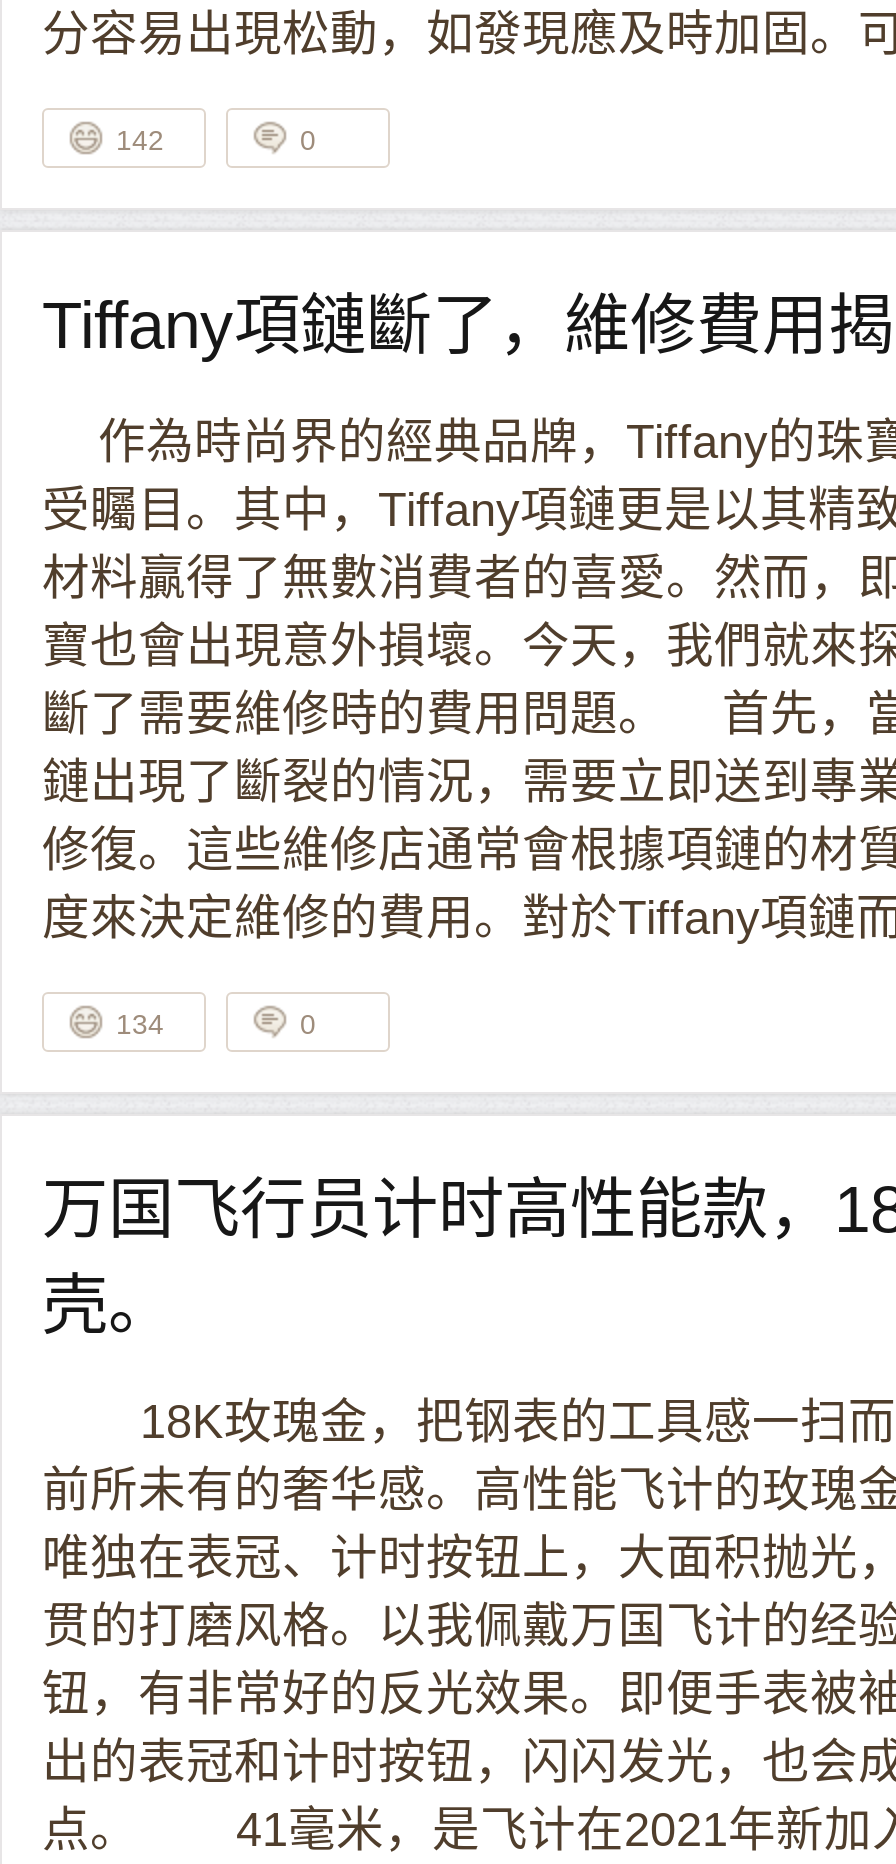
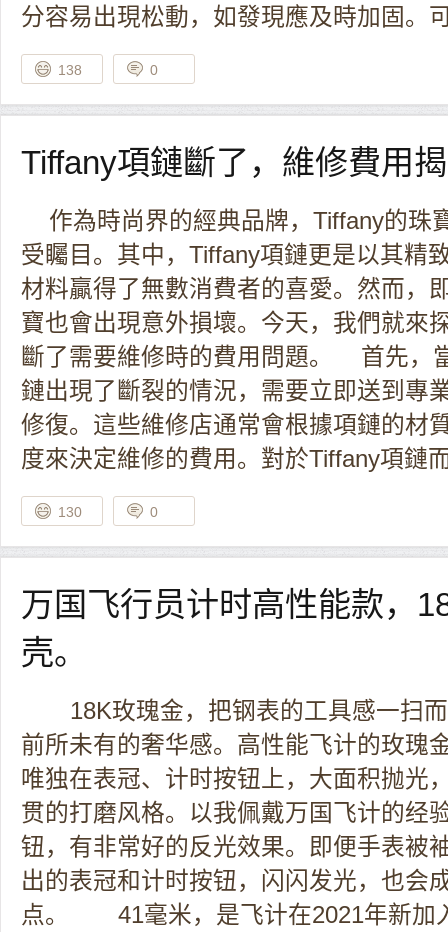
[116,124,164,156] 142 -> [58,62,82,78] 138
[116,1008,164,1040] 134 -> [58,504,82,520] 130

